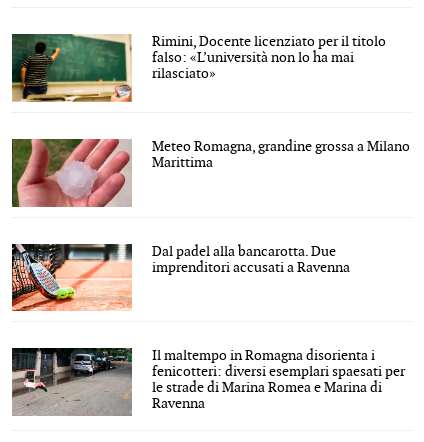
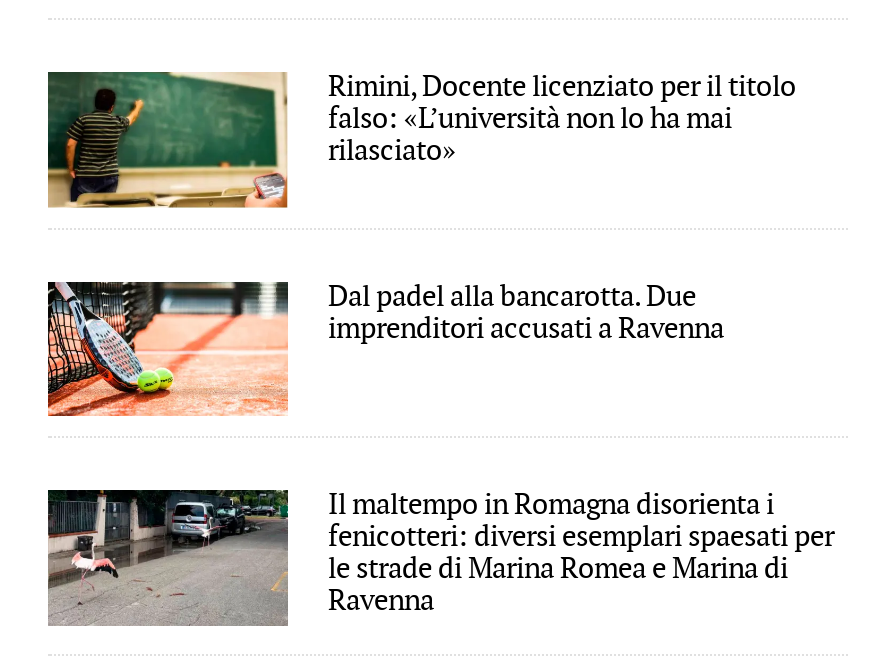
[12,138,410,208] [image] | Meteo Romagna, grandine grossa a Milano | Marittima -> none

